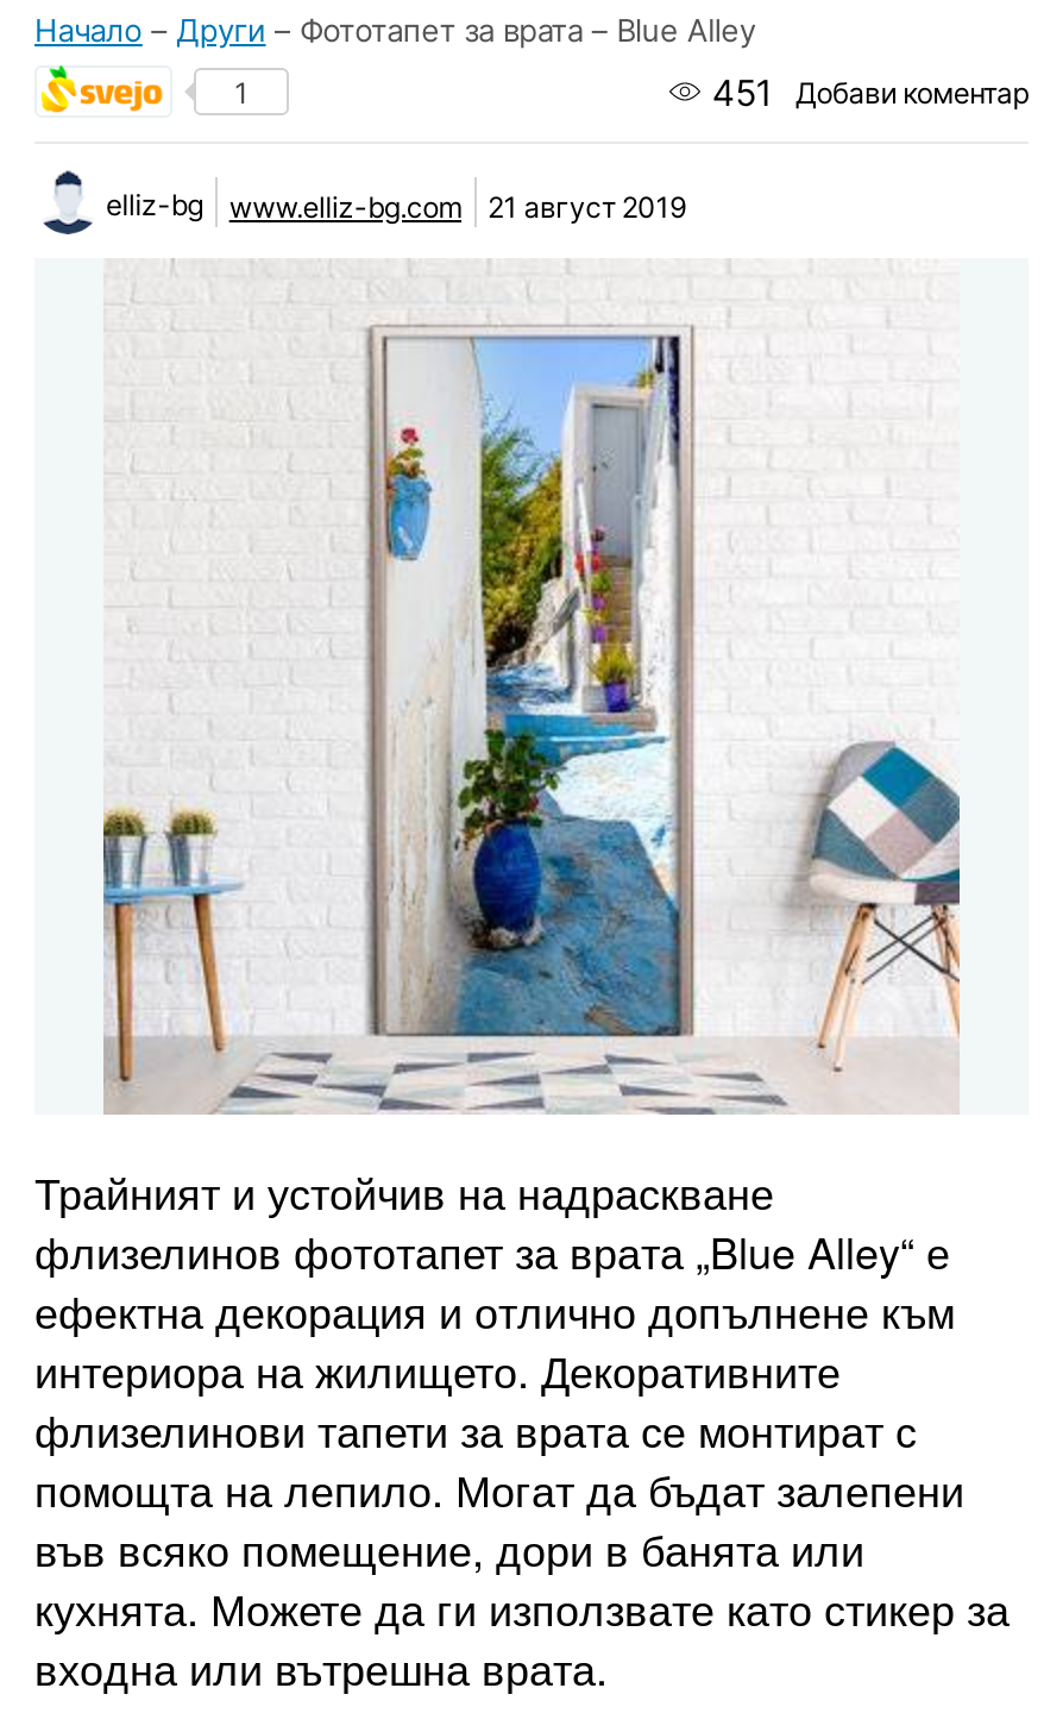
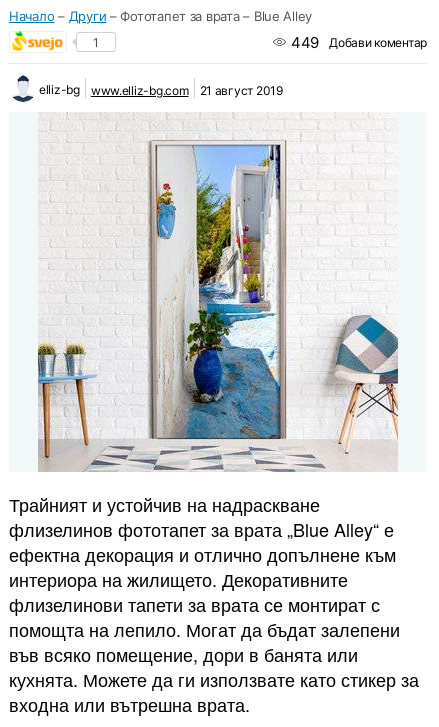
[712,69,1029,114] 451 Добави коментар -> [291,33,427,52] 449 Добави коментар

